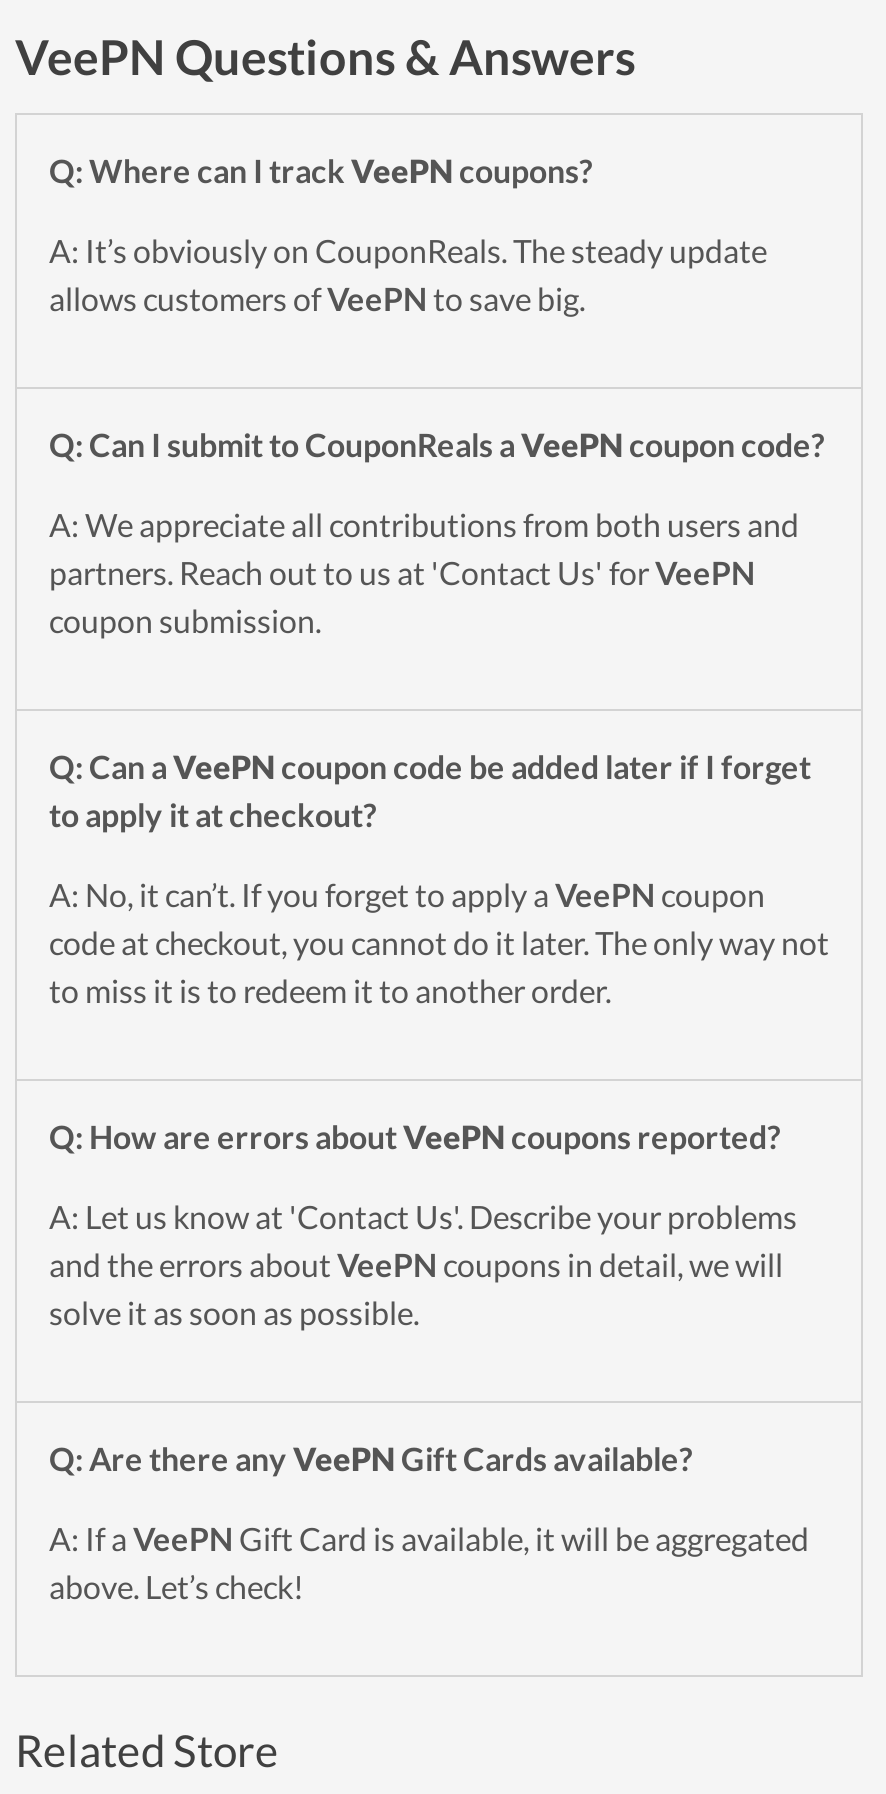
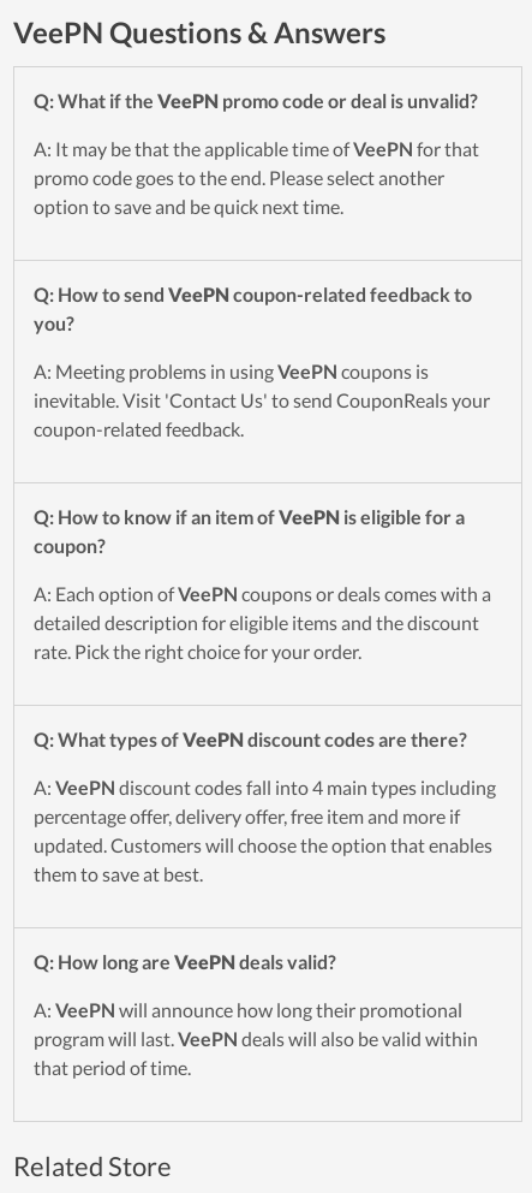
[49,152,593,190] Q: Where can I track VeePN coupons? -> [34,90,478,112] Q: What if the VeePN promo code or deal is unvalid?
[49,232,767,318] A: It’s obviously on CouponReals. The steady update | allows customers ofVeePN to save big. -> [34,138,479,218] A: It may be that the applicable time ofVeePN for that | promo code goes to the end. Please select another | option to save and be quick next time.
[49,426,825,464] Q: Can I submit to CouponReals a VeePN coupon code? -> [34,283,472,335] Q: How to send VeePN coupon-related feedback to | you?
[49,506,799,640] A: We appreciate all contributions from both users and | partners. Reach out to us at 'Contact Us' forVeePN | coupon submission. -> [34,360,490,441] A: Meeting problems in usingVeePN coupons is | inevitable. Visit 'Contact Us' to send CouponReals your | coupon-related feedback.
[49,748,811,834] Q: Can a VeePN coupon code be added later if I forget | to apply it at checkout? -> [34,506,465,557] Q: How to know if an item of VeePN is eligible for a | coupon?
[49,876,829,1010] A: No, it can’t. If you forget to apply a VeePN coupon | code at checkout, you cannot do it later. The only way not | to miss it is to redeem it to another order. -> [34,583,491,663] A: Each option of VeePN coupons or deals comes with a | detailed description for eligible items and the discount | rate. Pick the right choice for your order.
[49,1118,781,1156] Q: How are errors aboutVeePN coupons reported? -> [34,728,467,751] Q: What types ofVeePN discount codes are there?
[49,1198,797,1332] A: Let us know at 'Contact Us'. Describe your problems | and the errors about VeePN coupons in detail, we will | solve it as soon as possible. -> [34,776,496,886] A: VeePN discount codes fall into 4 main types including | percentage offer, delivery offer, free item and more if | updated. Customers will choose the option that enables | them to save at best.
[49,1440,693,1478] Q: Are there any VeePN Gift Cards available? -> [34,951,336,974] Q: How long are VeePN deals valid?
[49,1520,809,1606] A: If a VeePN Gift Card is available, it will be aggregated | above. Let’s check! -> [34,999,478,1079] A: VeePN will announce how long their promotional | program will last.VeePN deals will also be valid within | that period of time.

